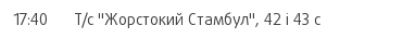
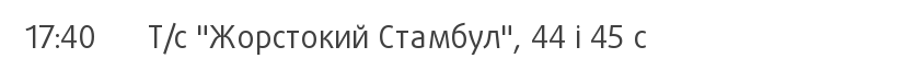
[74,10,320,31] Т/с "Жорстокий Стамбул", 42 і 43 с -> [148,18,647,59] Т/с "Жорстокий Стамбул", 44 і 45 с

